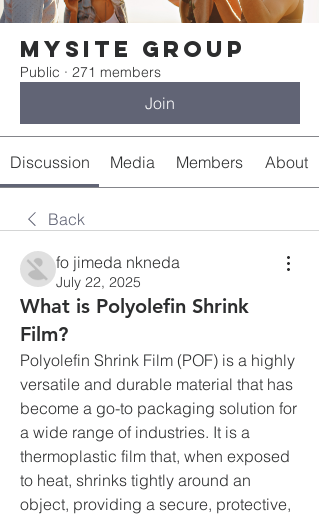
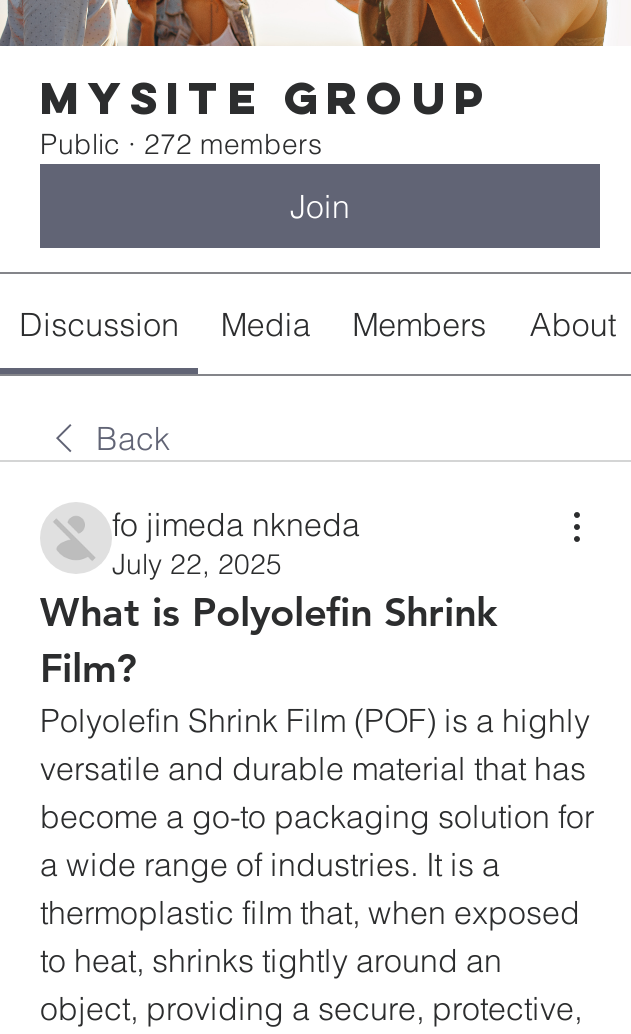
[20,63,161,81] Public · 271 members -> [40,126,322,162] Public · 272 members

